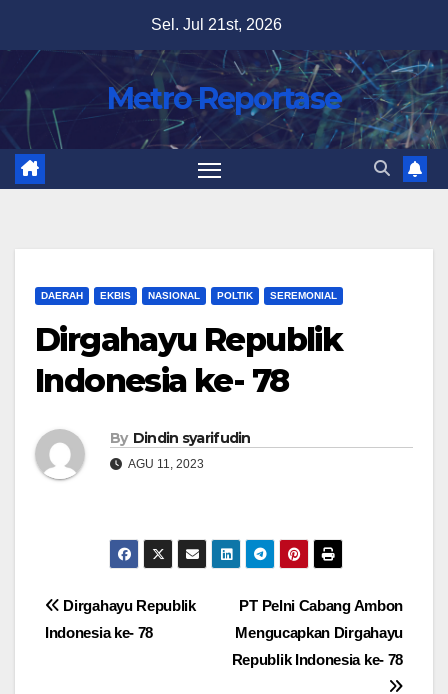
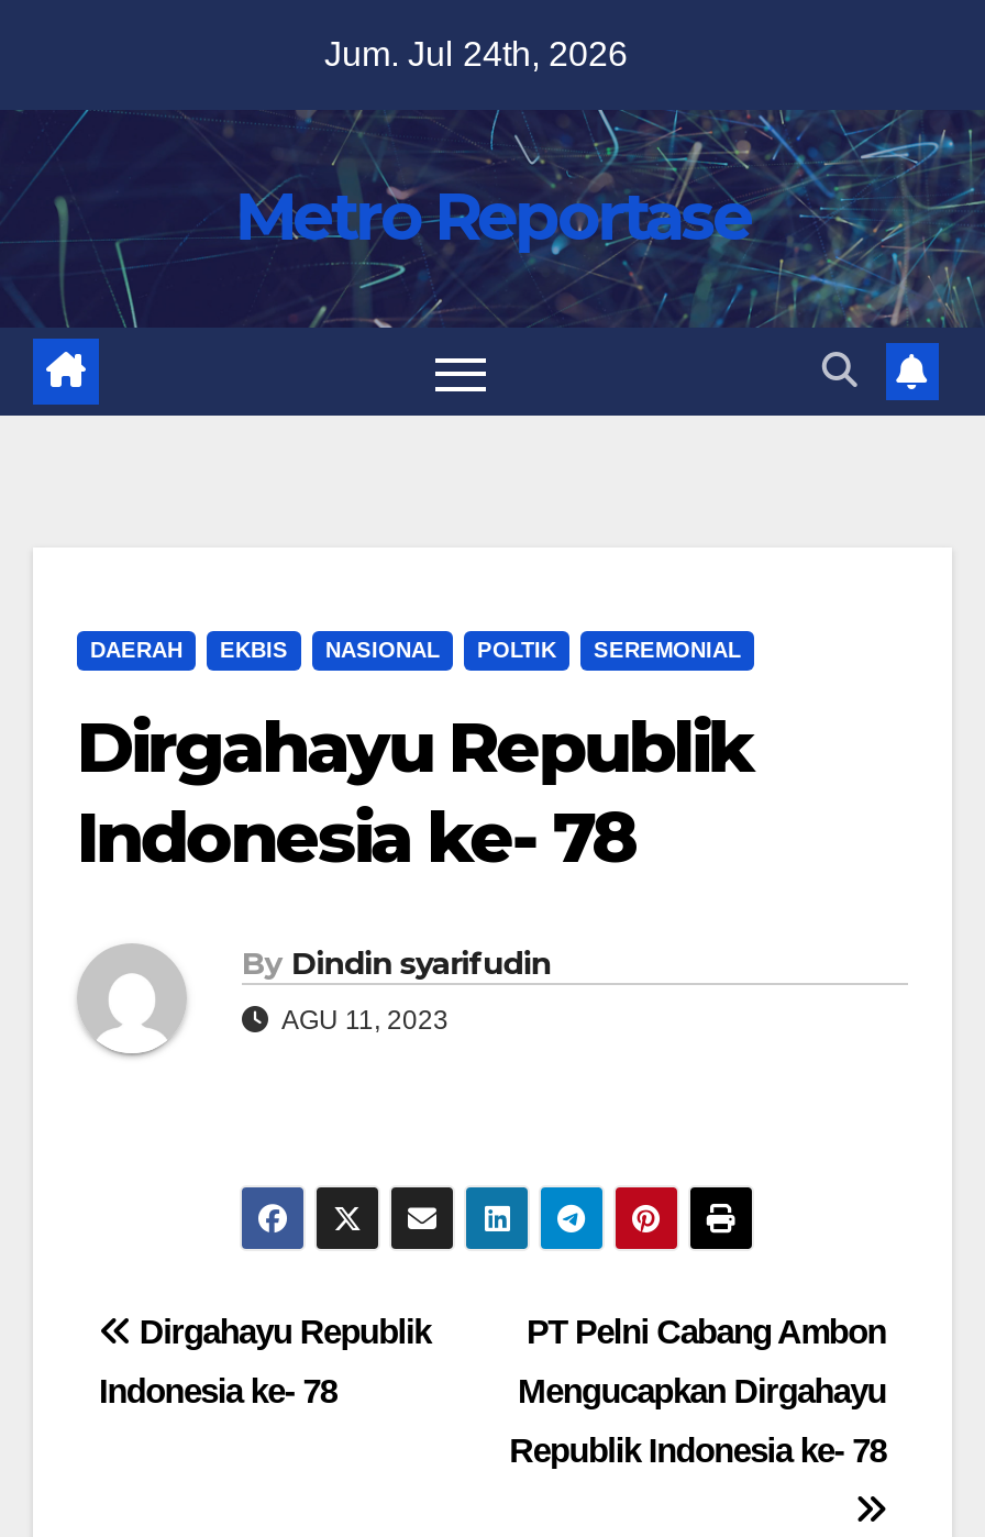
[151,16,282,33] Sel. Jul 21st, 2026 -> [324,35,628,73] Jum. Jul 24th, 2026

